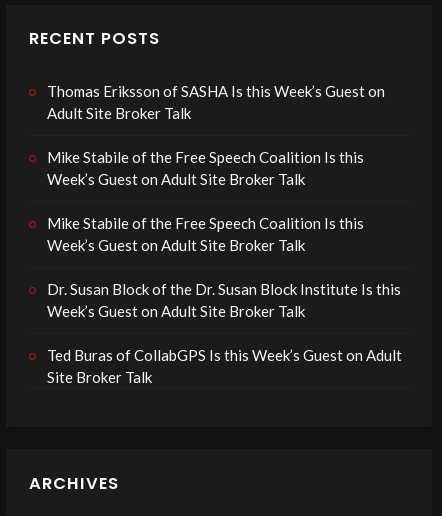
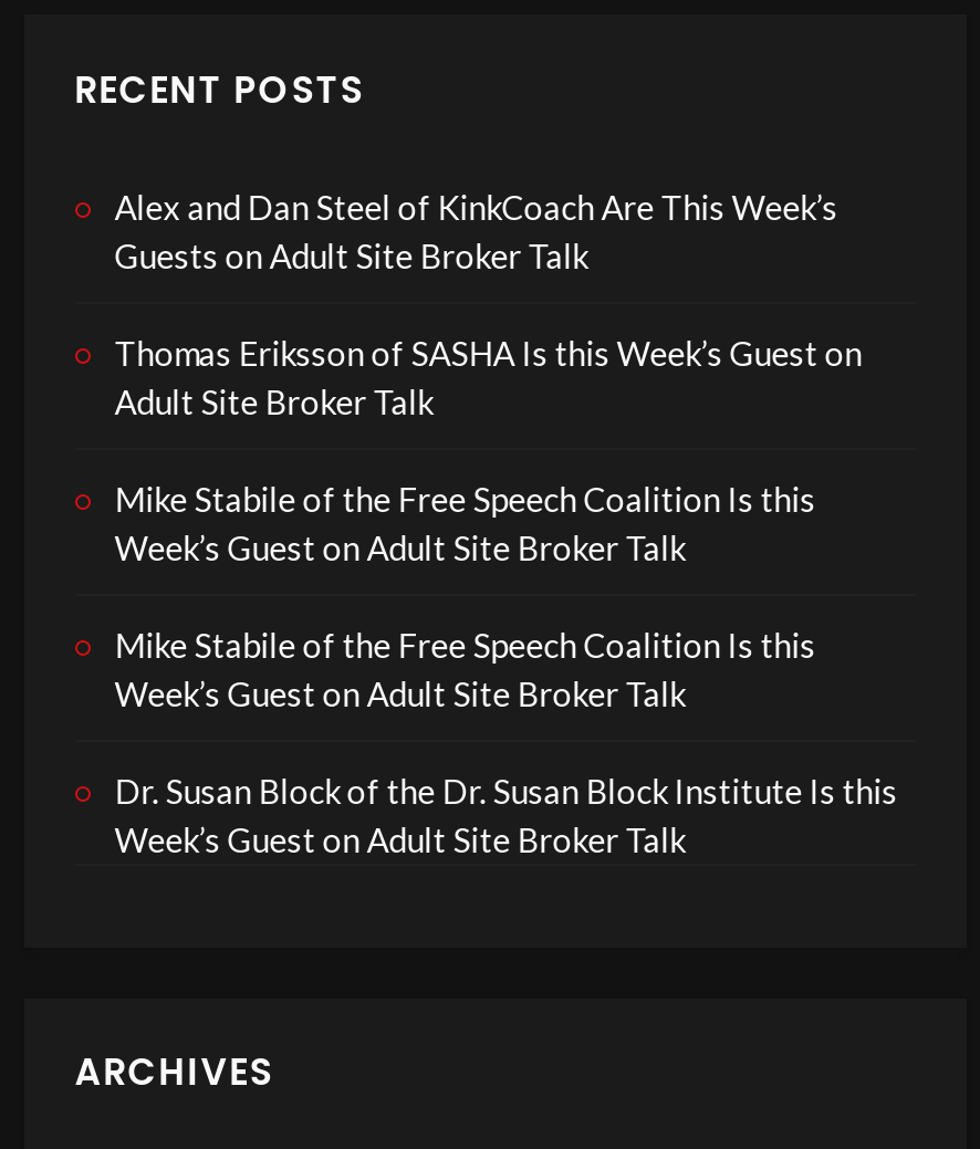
none -> [115,187,838,275] Alex and Dan Steel of KinkCoach Are This Week’s | Guests on Adult Site Broker Talk
moved [47,82,401,320] -> [115,333,898,859]: Thomas Eriksson of SASHA Is this Week’s Guest on | Adult Site Broker Talk | Mike Stabile of the Free Speech Coalition Is this | Week’s Guest on Adult Site Broker Talk | Mike Stabile of the Free Speech Coalition Is this | Week’s Guest on Adult Site Broker Talk | Dr. Susan Block of the Dr. Susan Block Institute Is this | Week’s Guest on Adult Site Broker Talk
[47,346,402,386] Ted Buras of CollabGPS Is this Week’s Guest on Adult | Site Broker Talk -> none

